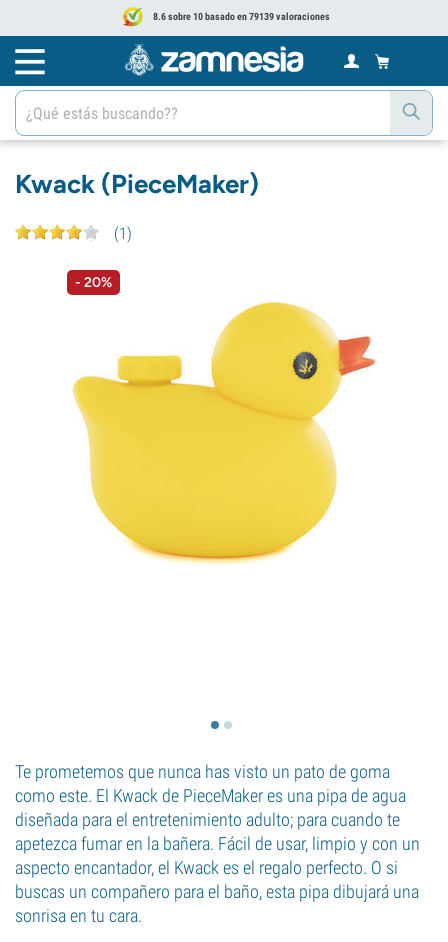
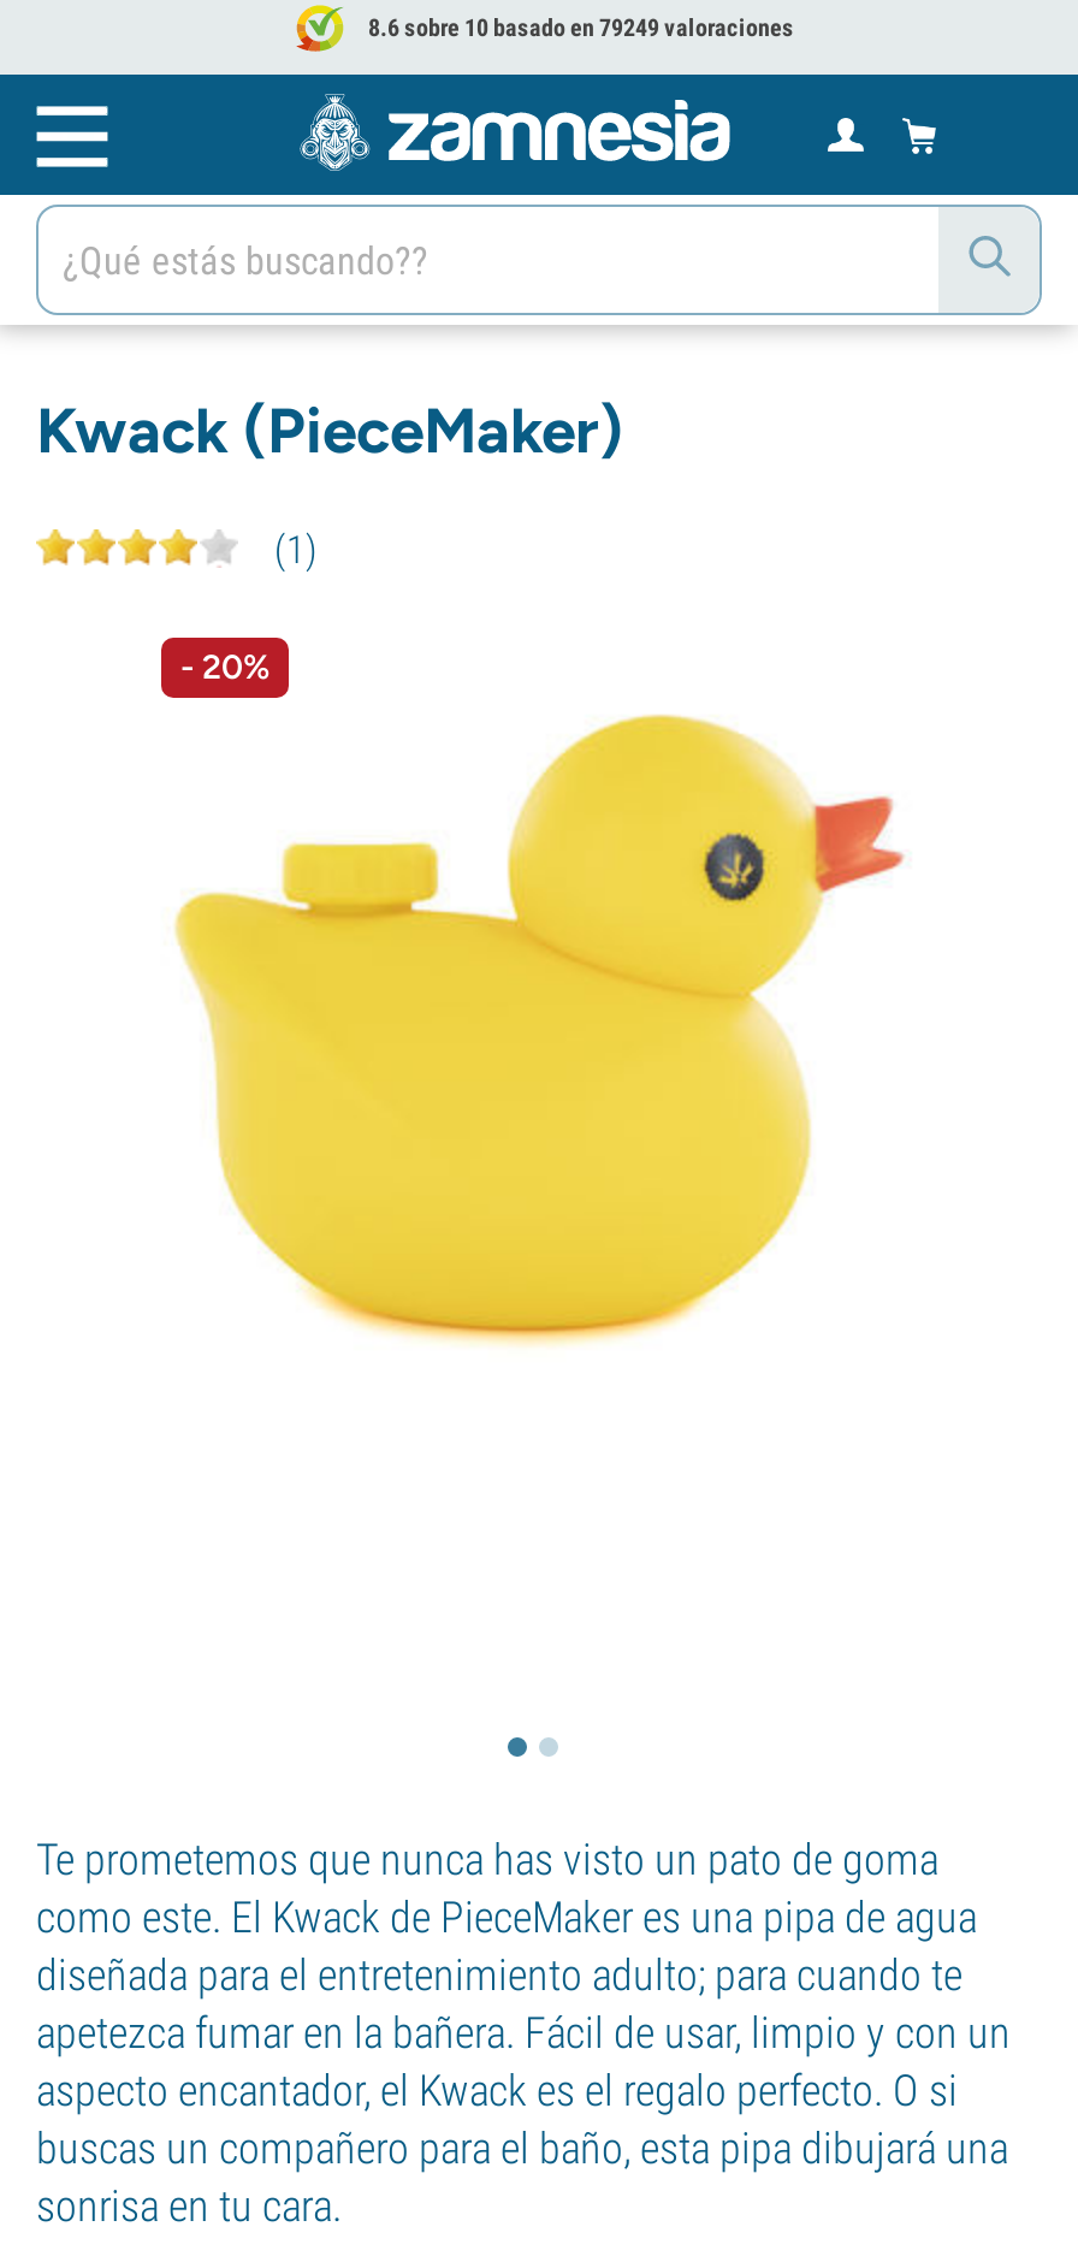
[151,11,330,22] 8.6 sobre 10 basado en 79139 valoraciones -> [363,14,794,41] 8.6 sobre 10 basado en 79249 valoraciones

